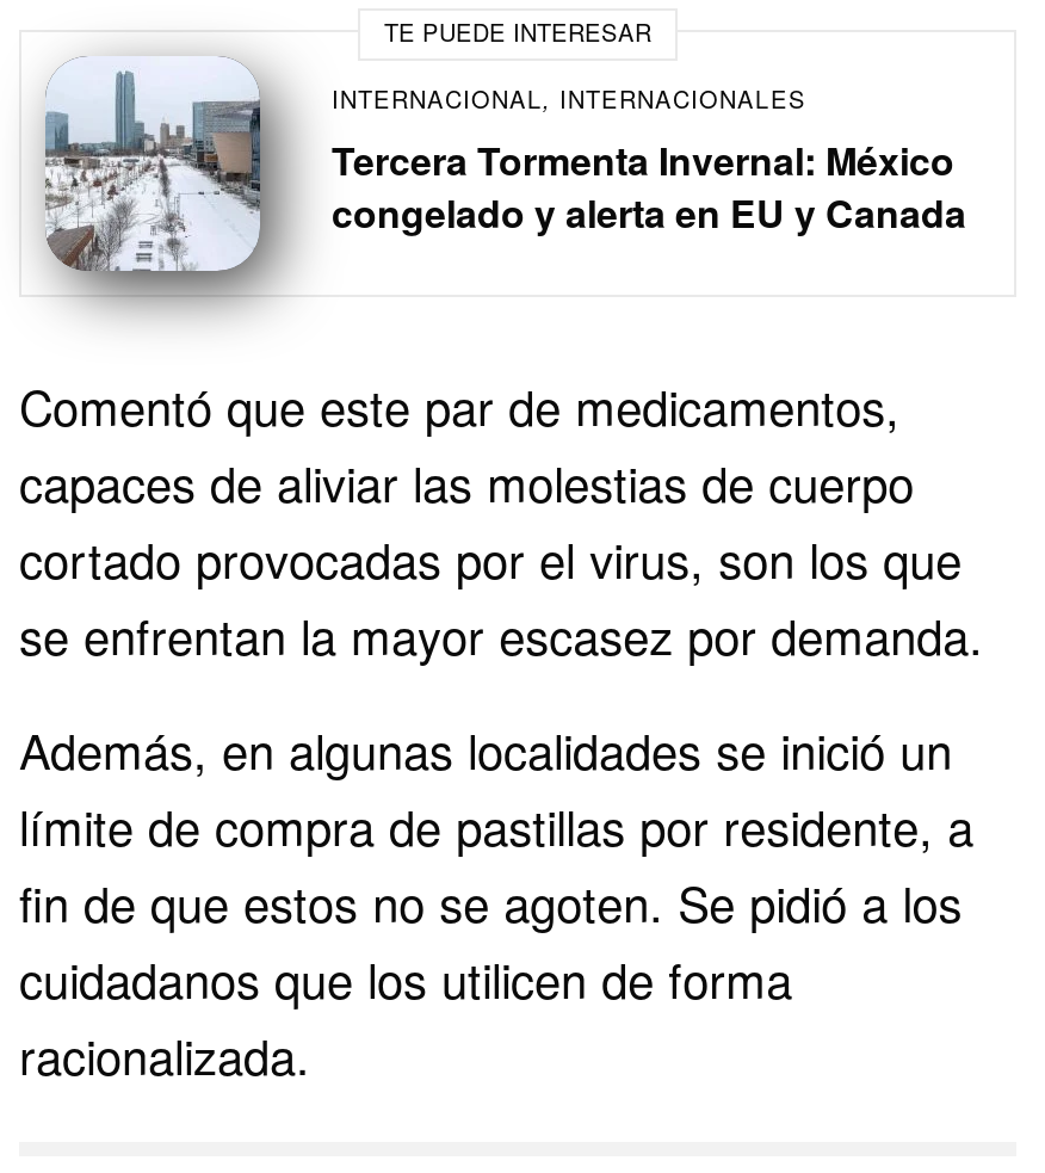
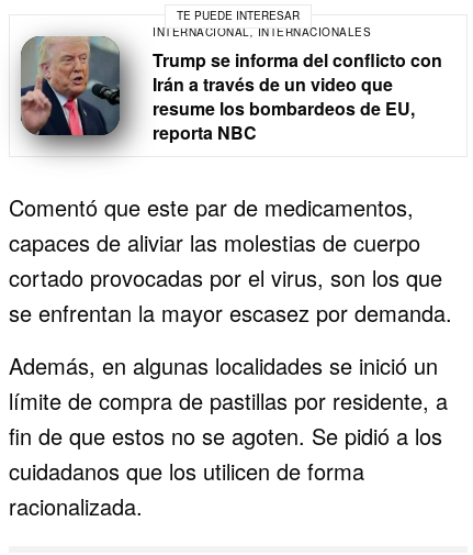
[45,49,966,321] [image] | Tercera Tormenta Invernal: México | congelado y alerta en EU y Canada -> [20,35,442,159] [image] | Trump se informa del conflicto con | Irán a través de un video que | resume los bombardeos de EU, | reporta NBC

